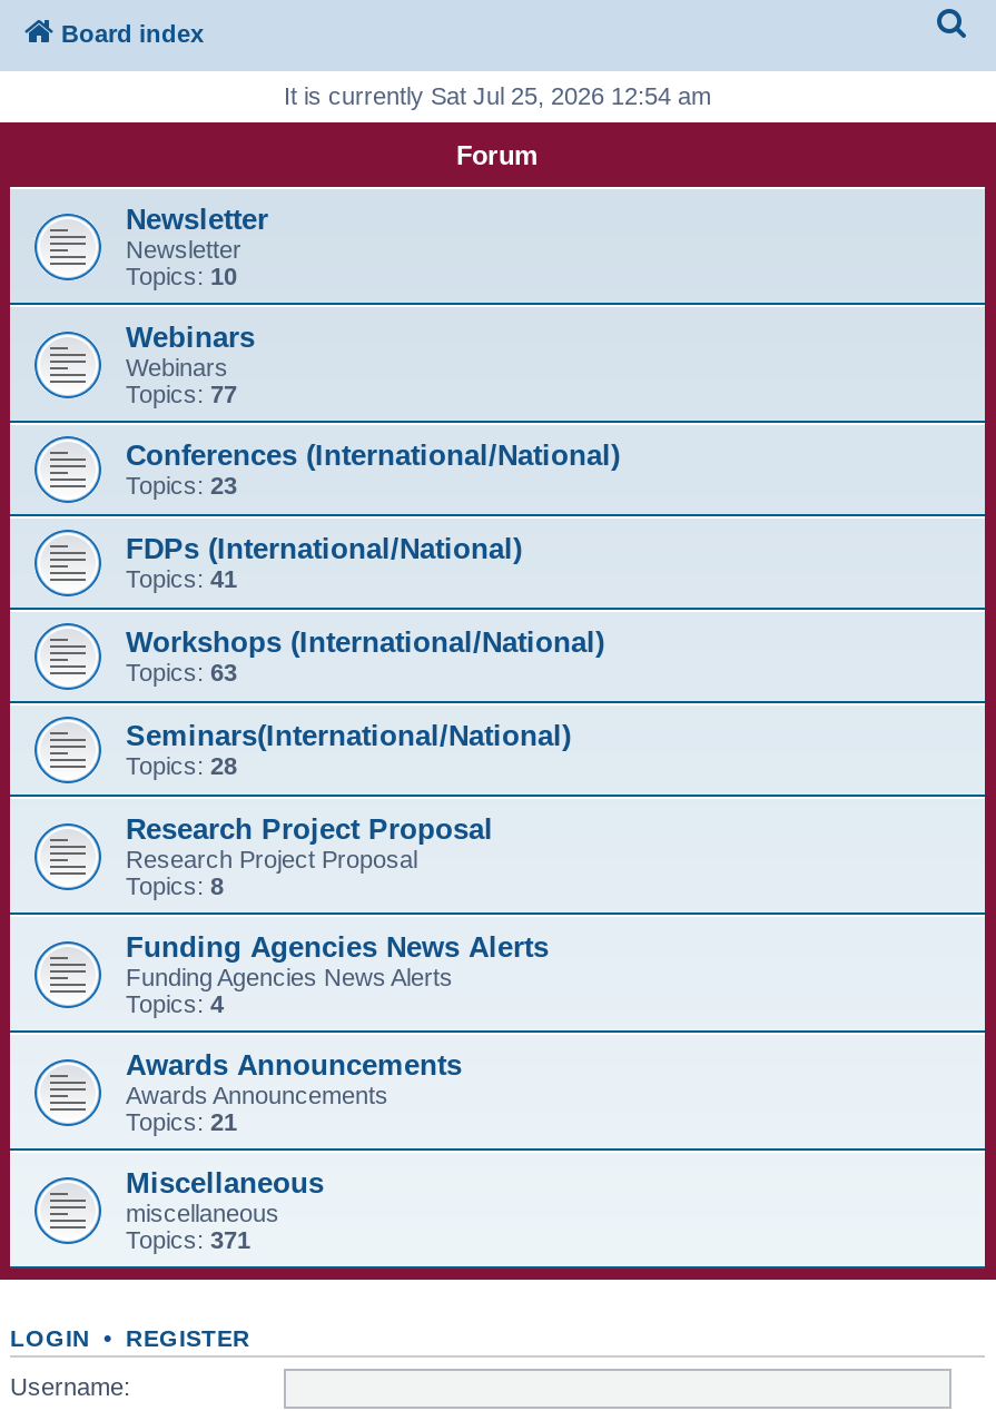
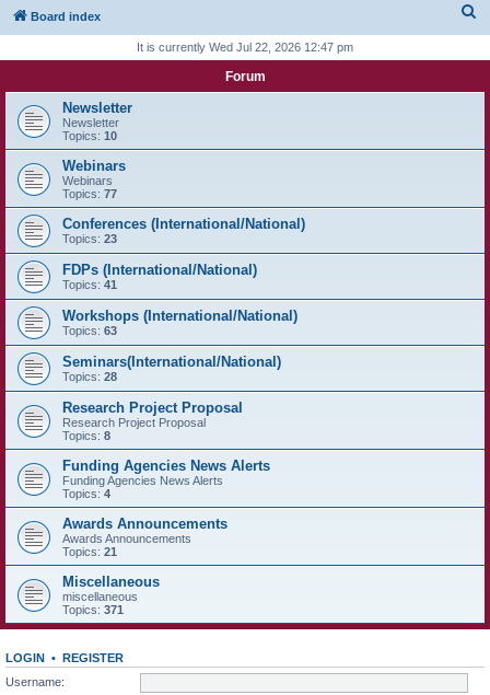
[284,82,711,109] It is currently Sat Jul 25, 2026 12:54 am -> [137,40,353,54] It is currently Wed Jul 22, 2026 12:47 pm

